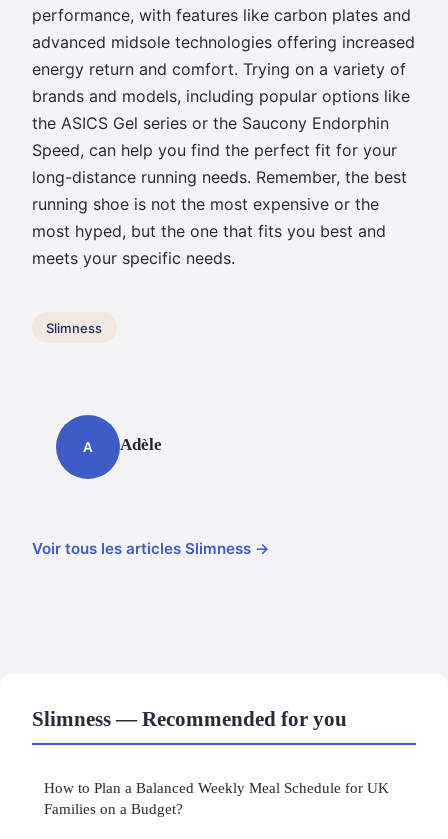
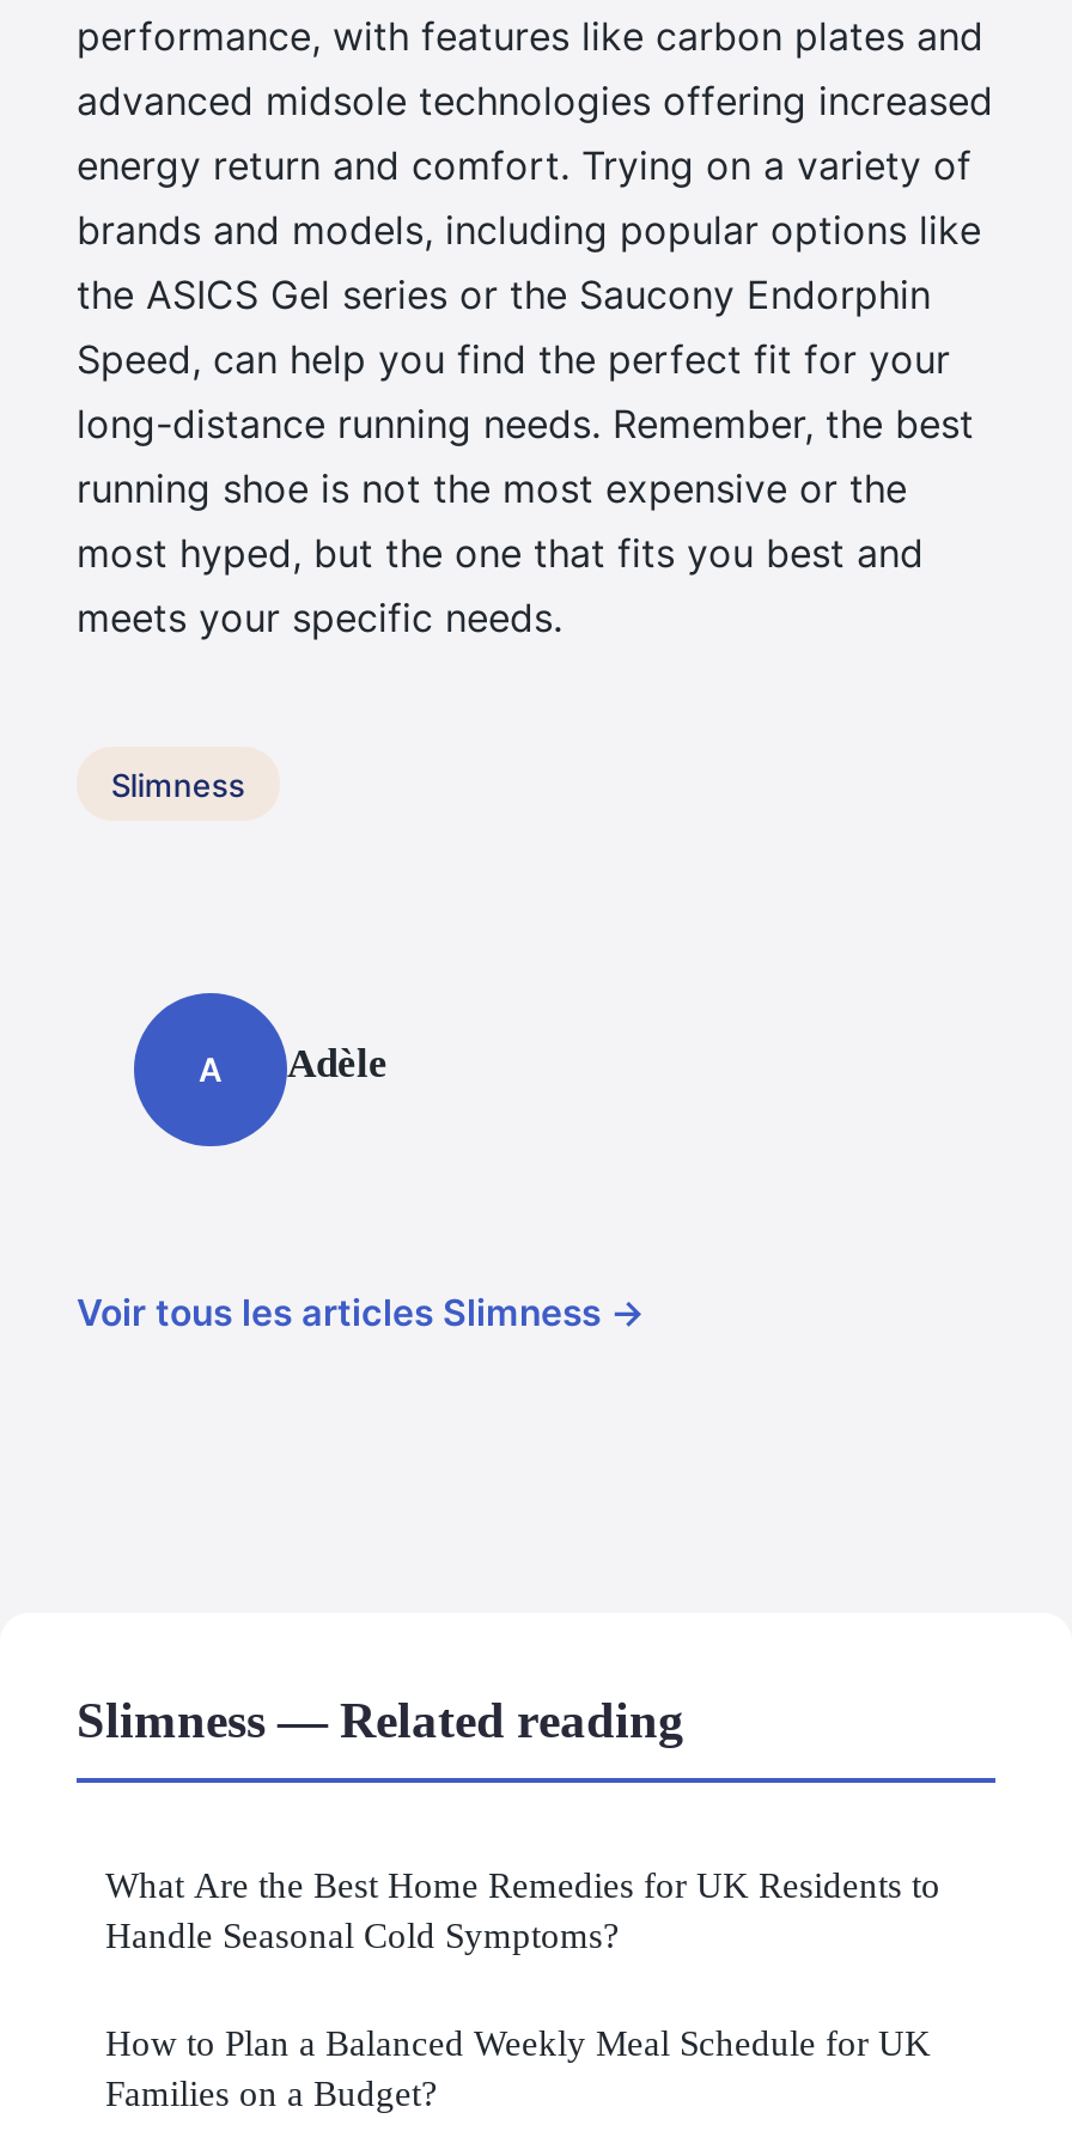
[32,707,347,730] Slimness — Recommended for you -> [77,1693,940,1956] Slimness — Related reading | What Are the Best Home Remedies for UK Residents to | Handle Seasonal Cold Symptoms?

